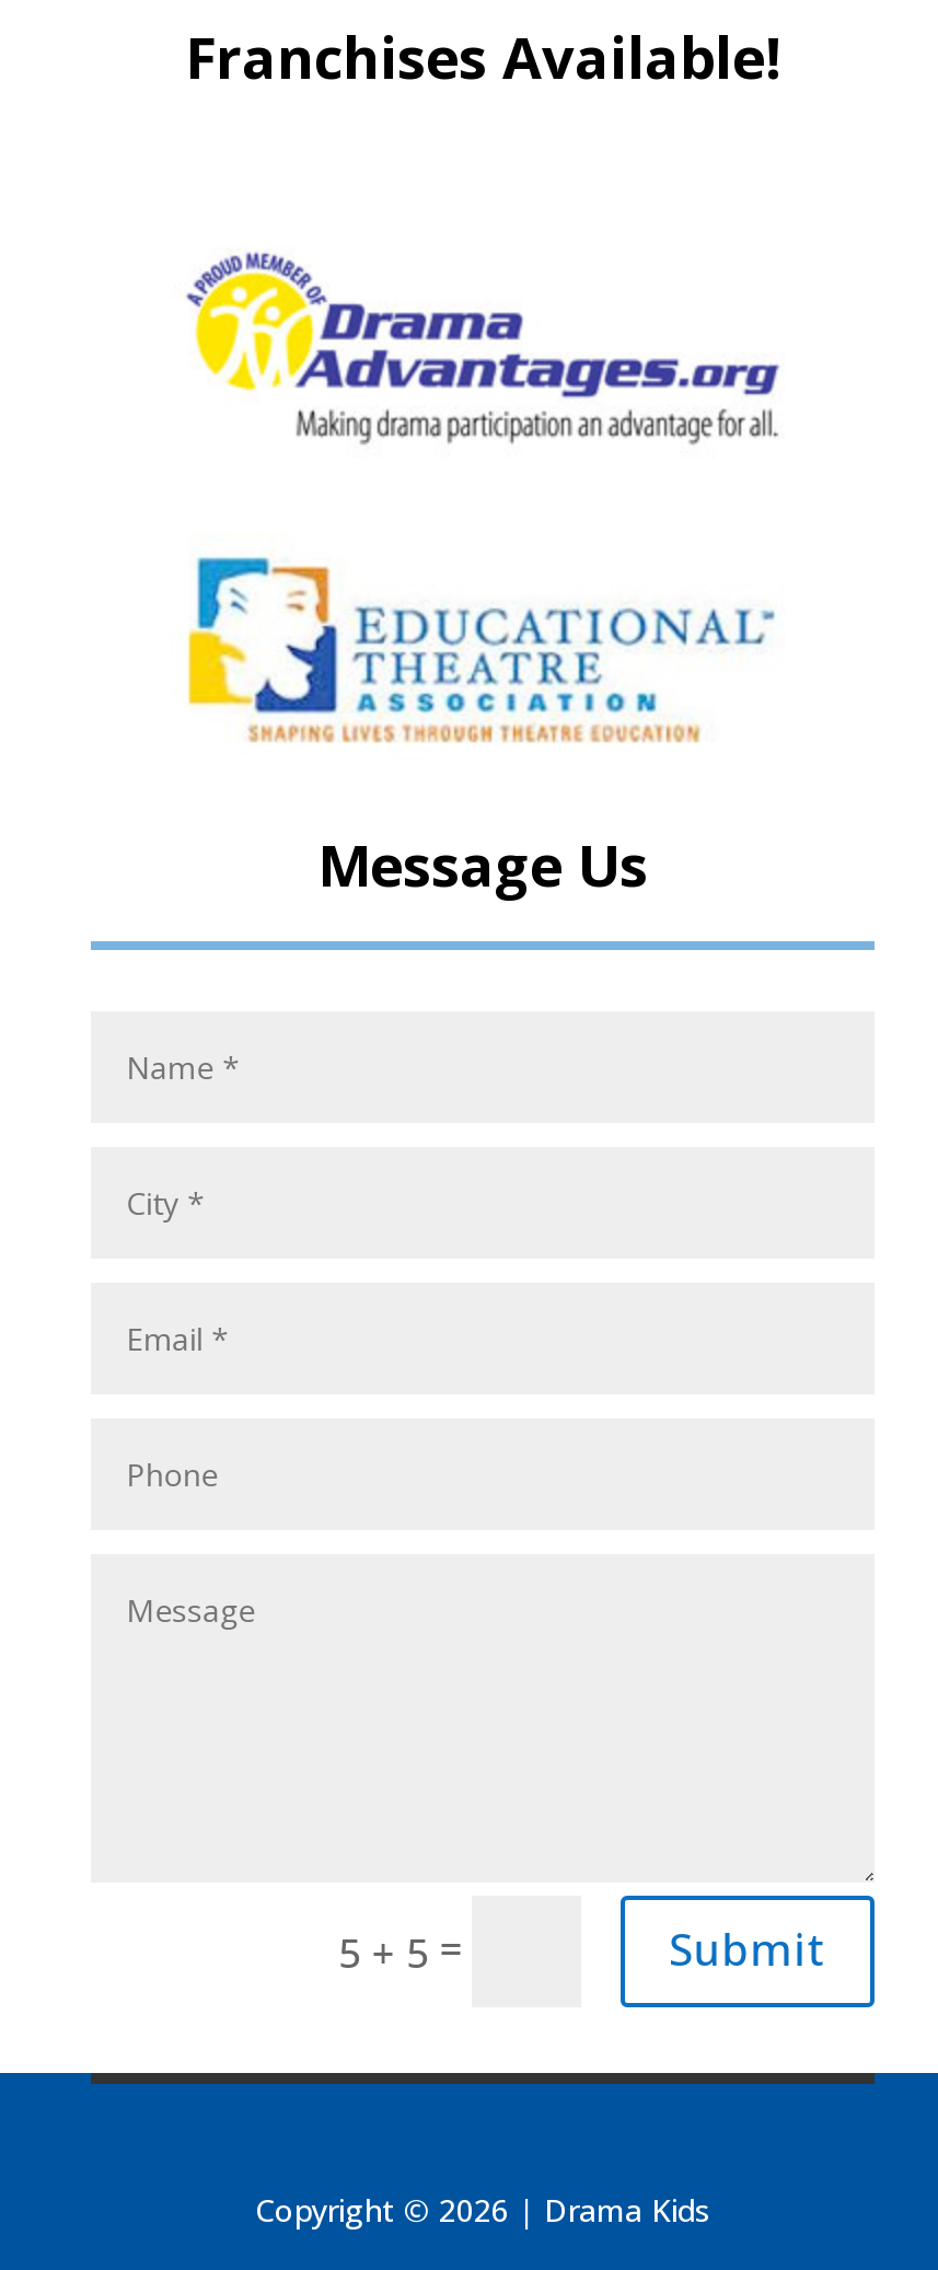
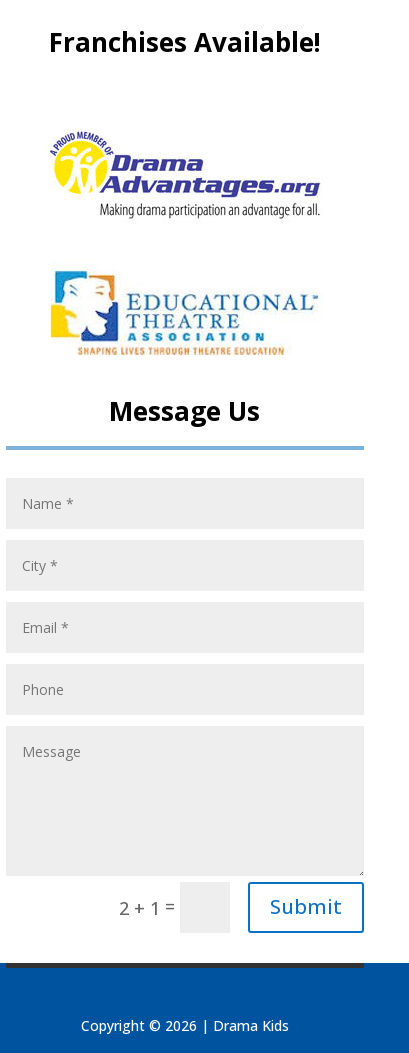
[339,1921,472,1978] 5 + 5 = -> [119,894,180,920] 2 + 1 =

